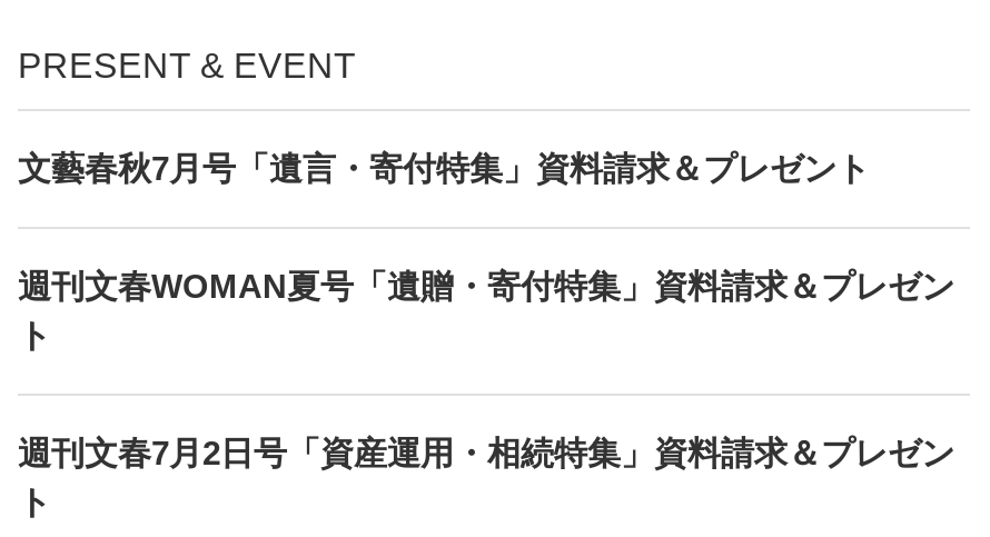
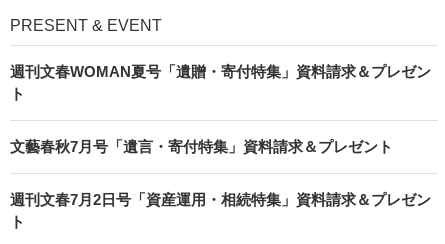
moved [18,149,870,187] -> [10,138,393,155]: 文藝春秋7月号「遺言・寄付特集」資料請求＆プレゼント
moved [18,267,954,354] -> [10,63,431,102]: 週刊文春WOMAN夏号「遺贈・寄付特集」資料請求＆プレゼン | ト

